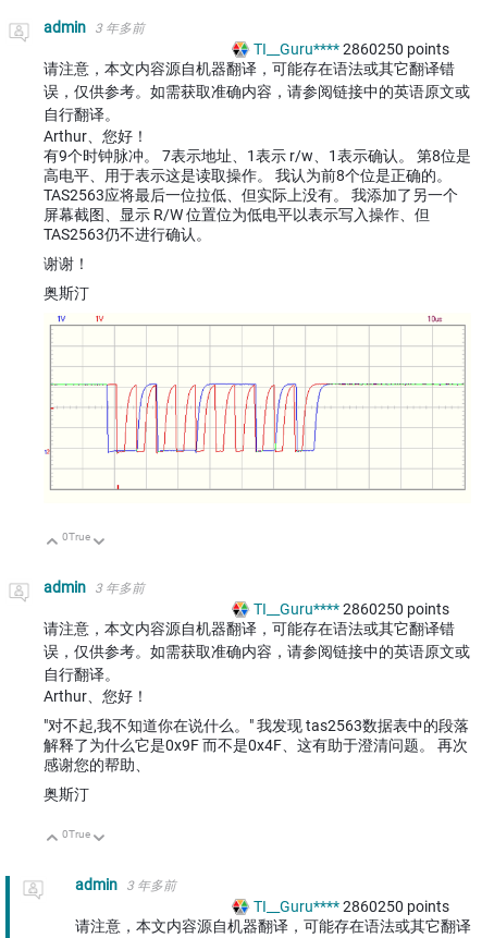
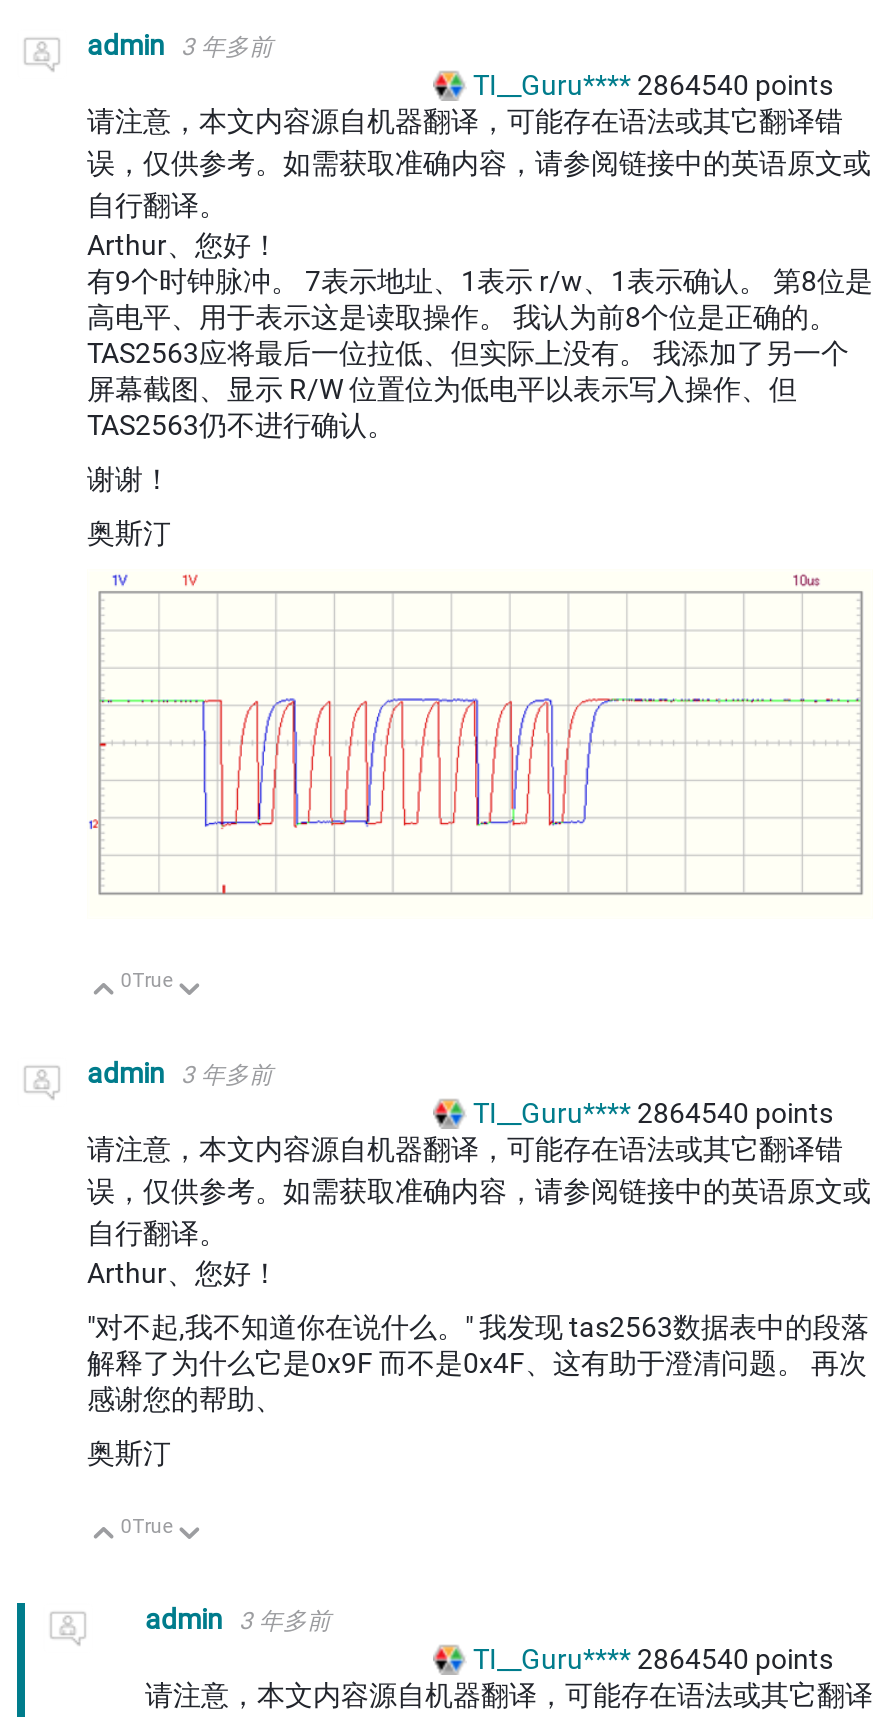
[254,41,449,58] TI__Guru**** 2860250 points -> [473,69,833,101] TI__Guru**** 2864540 points
[254,601,449,618] TI__Guru**** 2860250 points -> [473,1098,833,1130] TI__Guru**** 2864540 points
[254,898,449,915] TI__Guru**** 2860250 points -> [473,1643,833,1675] TI__Guru**** 2864540 points

